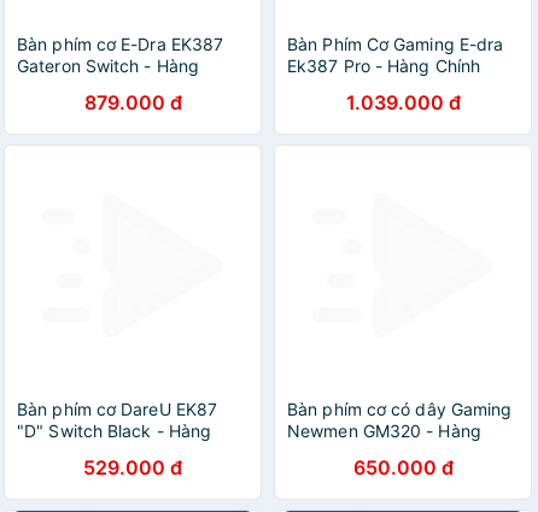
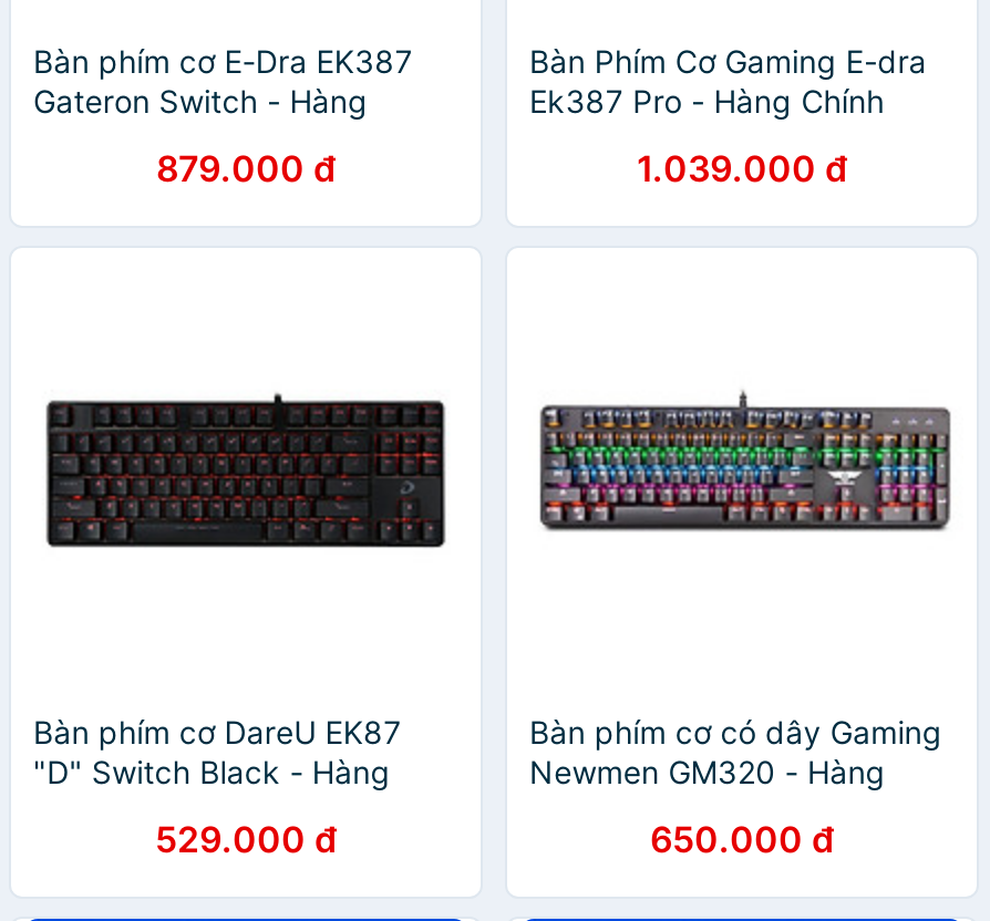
none -> [44,392,447,549] [image]
none -> [538,390,952,534] [image]

